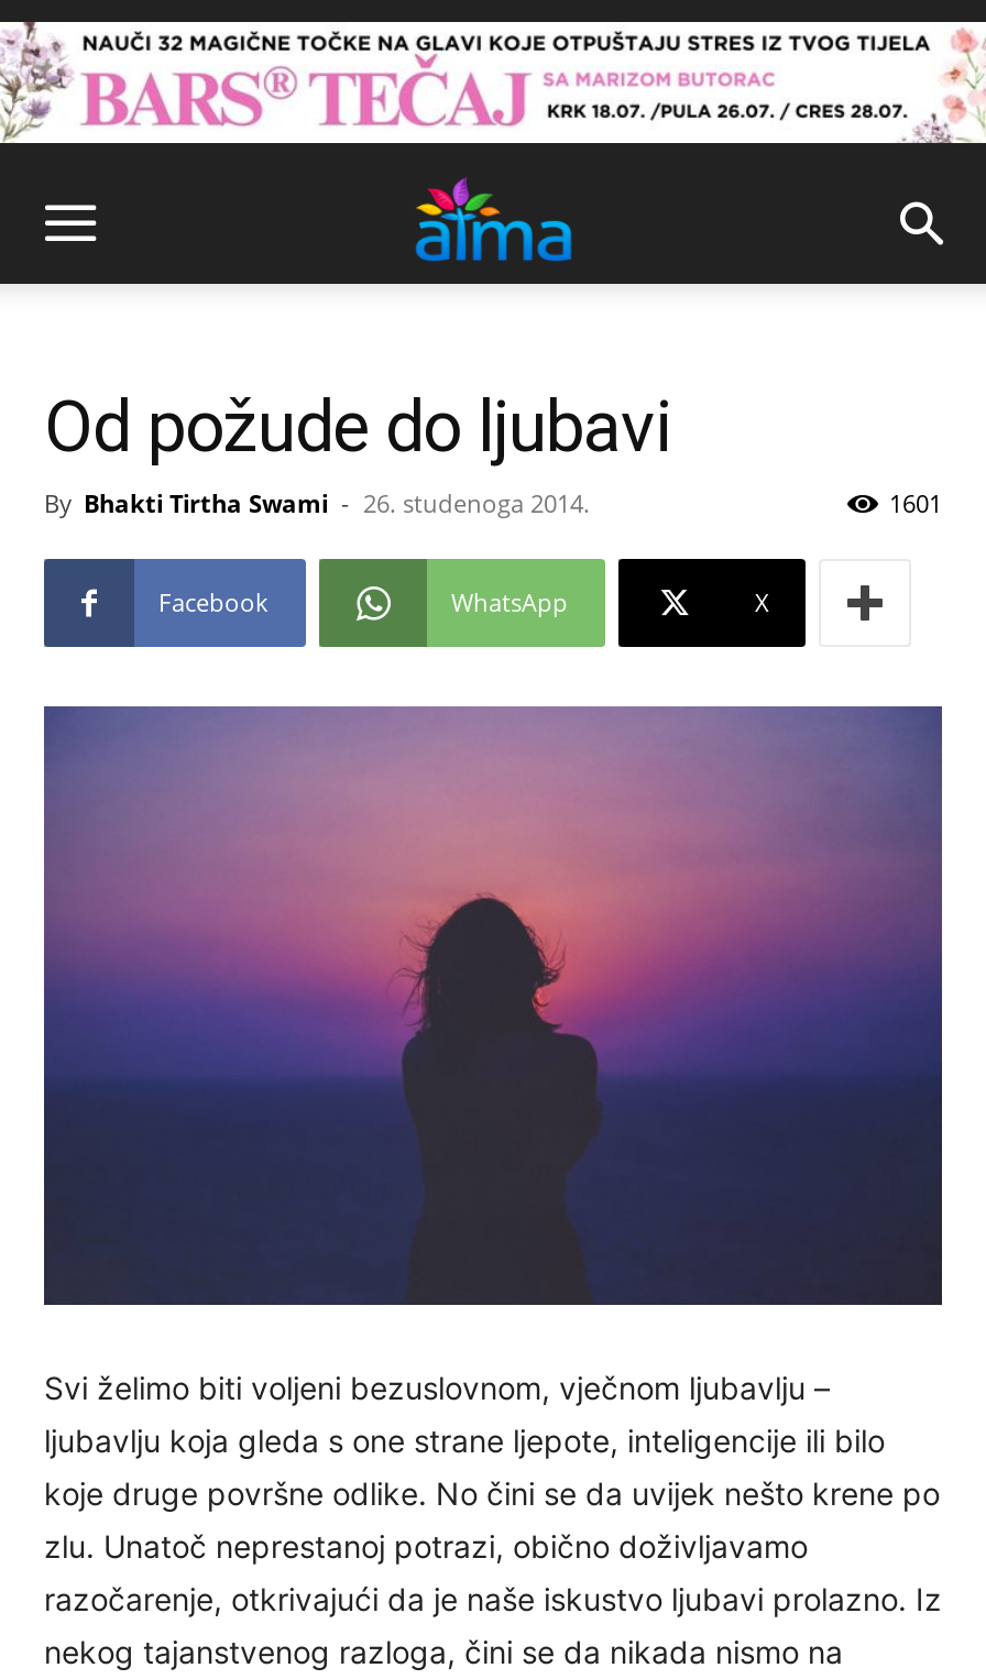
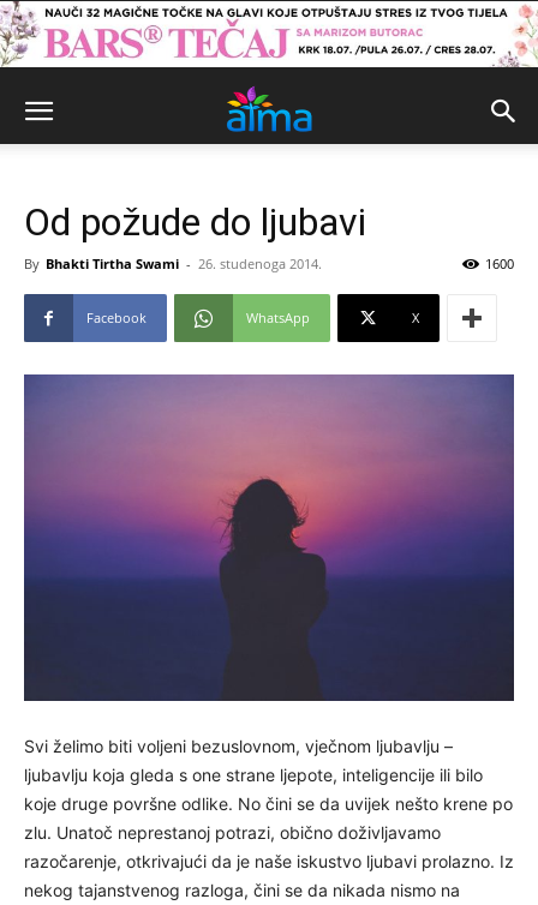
[889,486,942,519] 1601 -> [485,254,514,272] 1600

